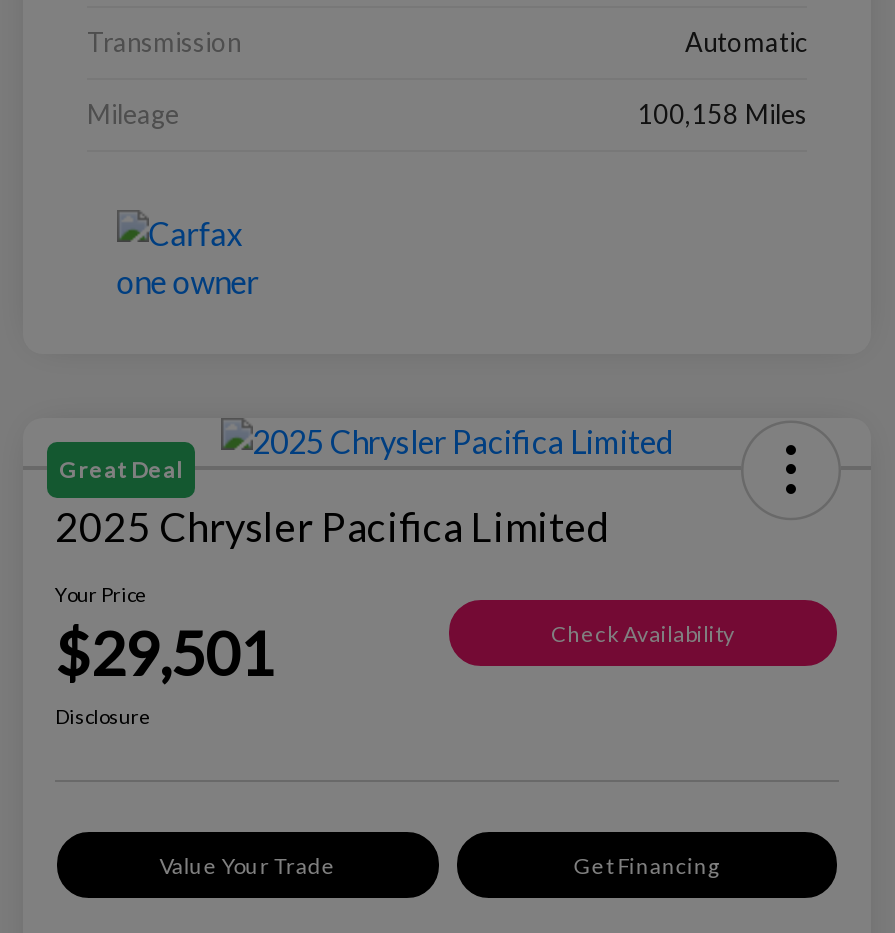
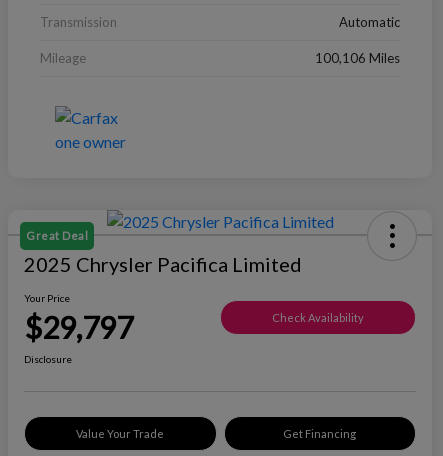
[637,98,807,130] 100,158 Miles -> [315,50,400,66] 100,106 Miles
[55,616,273,688] $29,501 -> [24,309,133,345] $29,797

